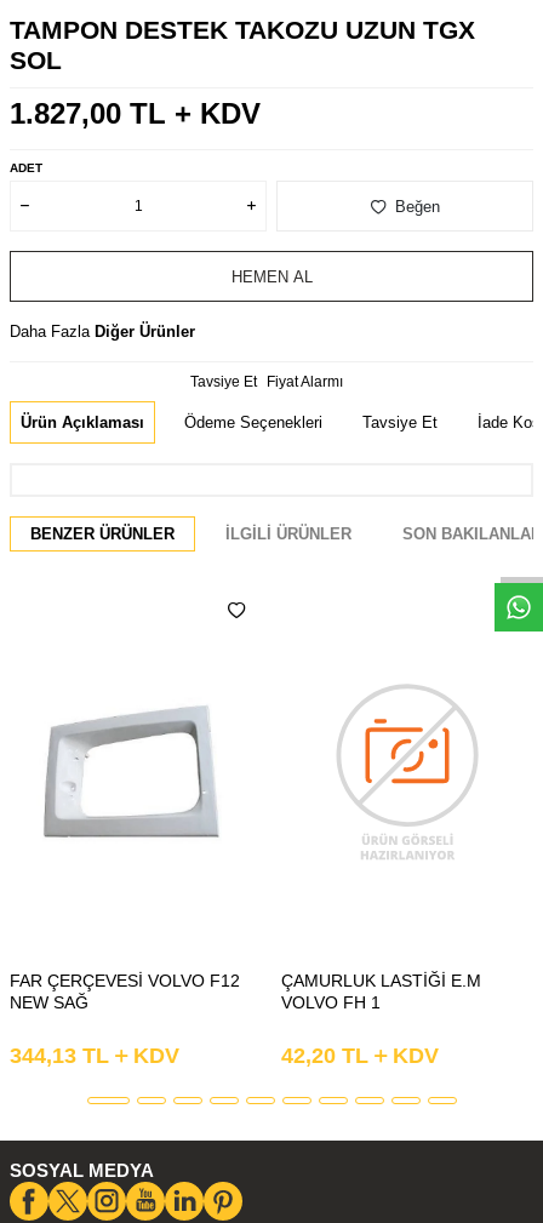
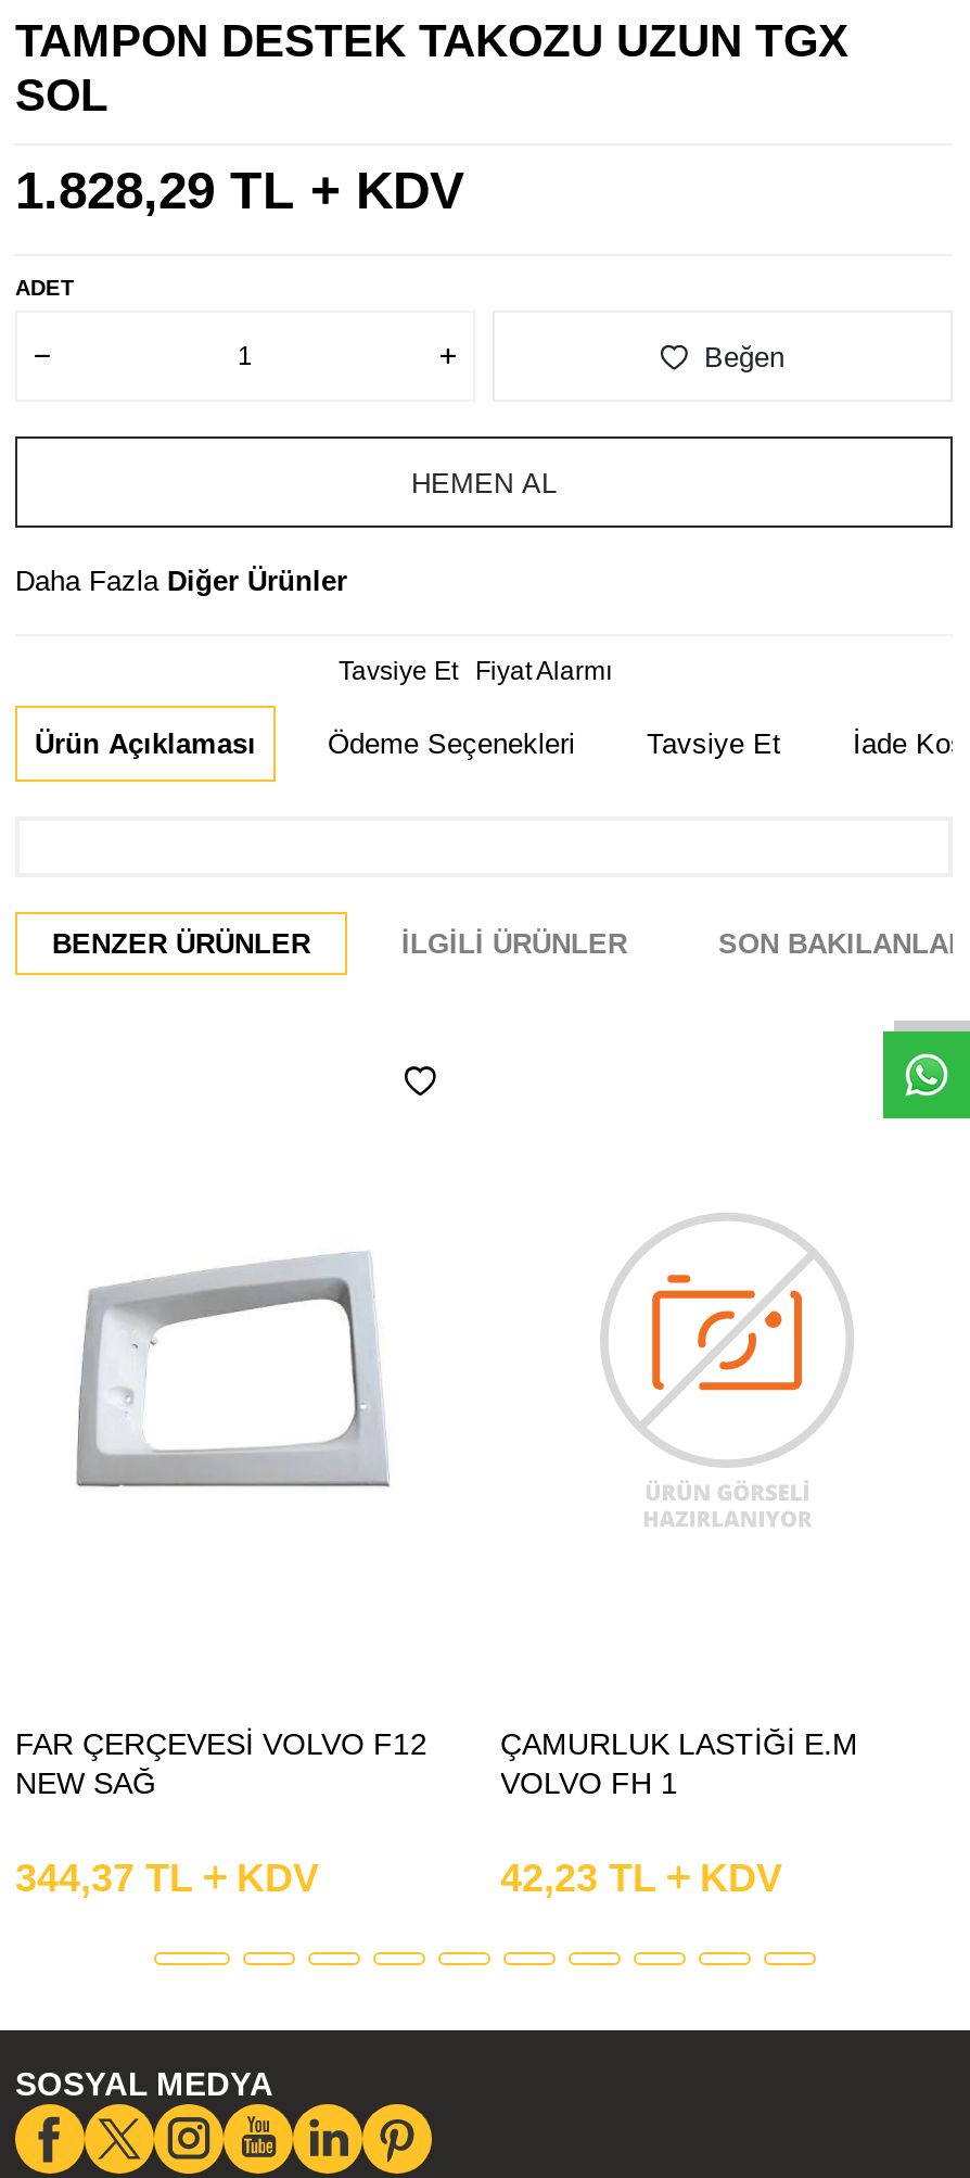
[10,97,261,130] 1.827,00 TL + KDV -> [15,161,464,219] 1.828,29 TL + KDV
[10,1043,179,1068] 344,13 TL KDV -> [15,1856,319,1900] 344,37 TL KDV
[281,1043,438,1068] 42,20 TL KDV -> [500,1856,782,1900] 42,23 TL KDV

